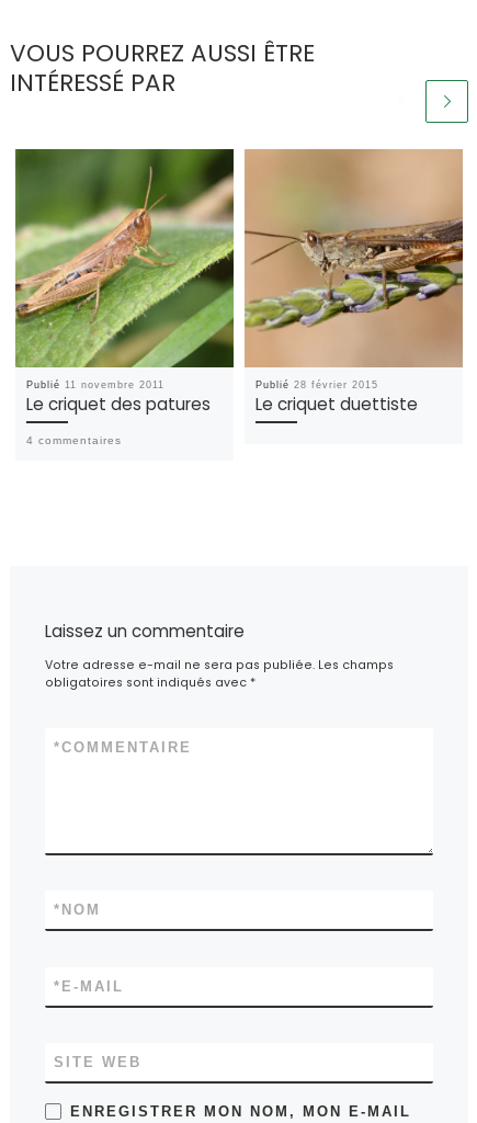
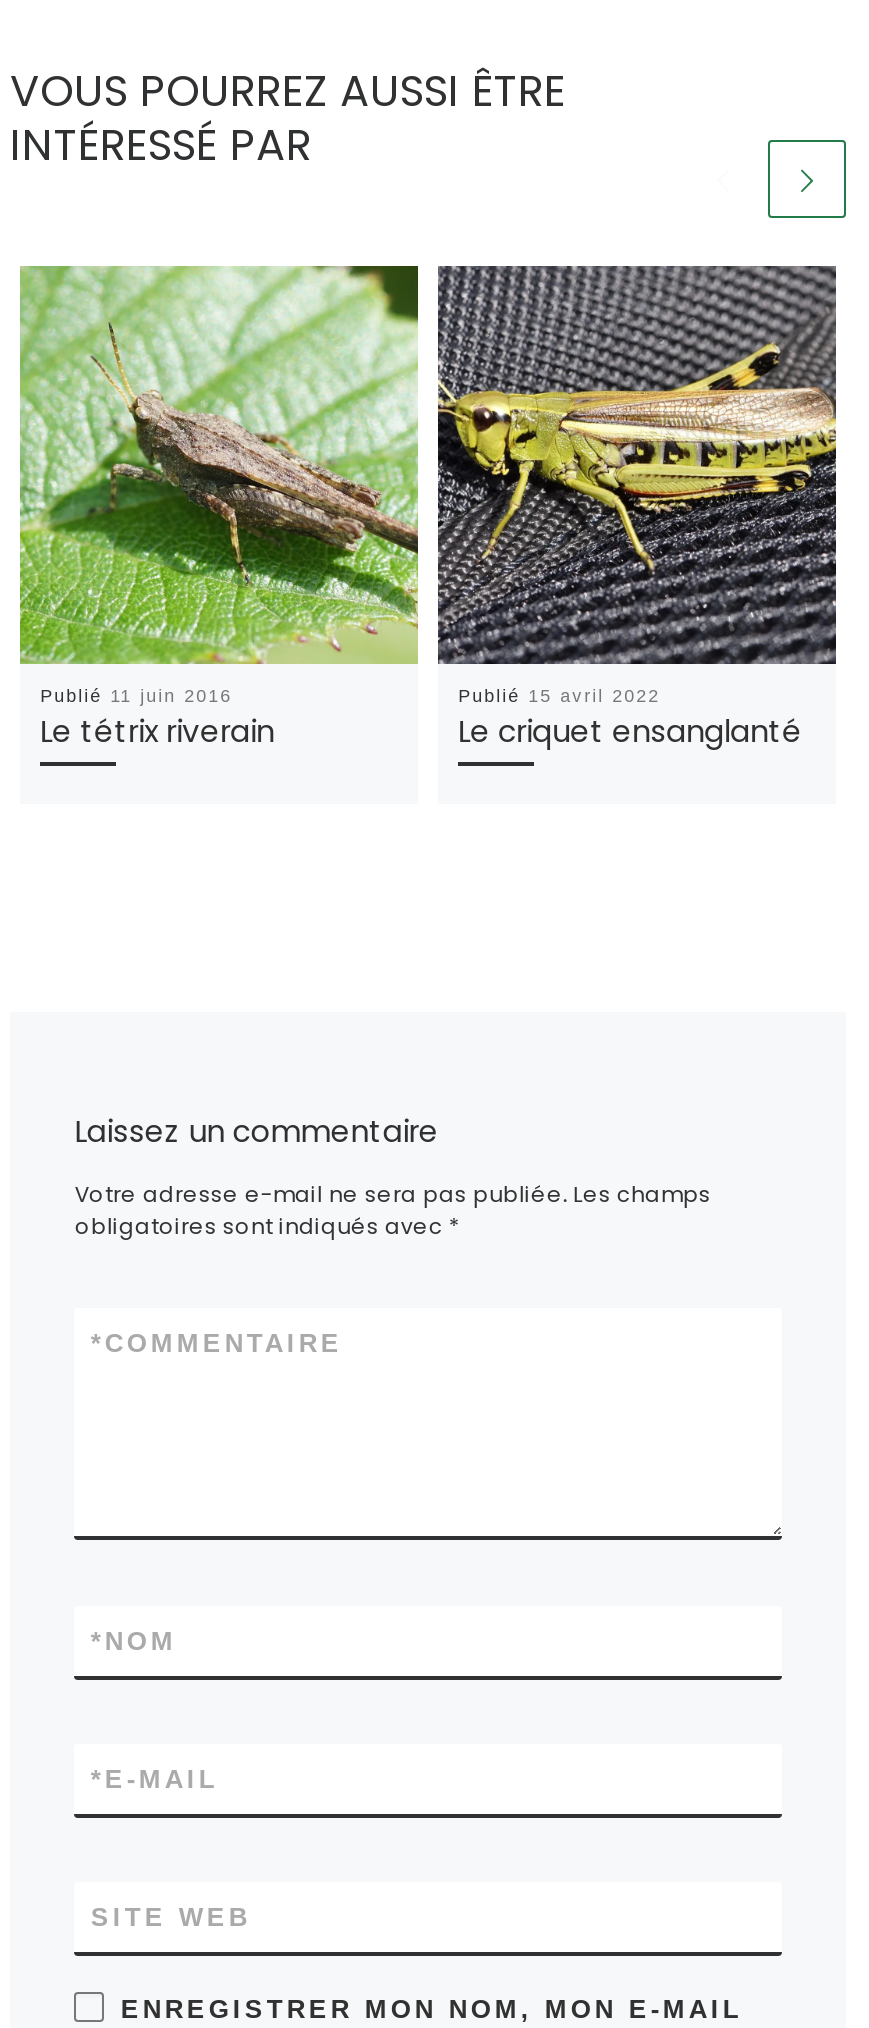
[14,148,235,447] [image] | Publié 11 novembre 2011 | Le criquet des patures | 4 commentaires -> [20,264,420,753] [image] | Publié 11 juin 2016 | Le tétrix riverain
[243,148,464,416] [image] | Publié 28 février 2015 | Le criquet duettiste -> [436,264,838,753] [image] | Publié 15 avril 2022 | Le criquet ensanglanté

